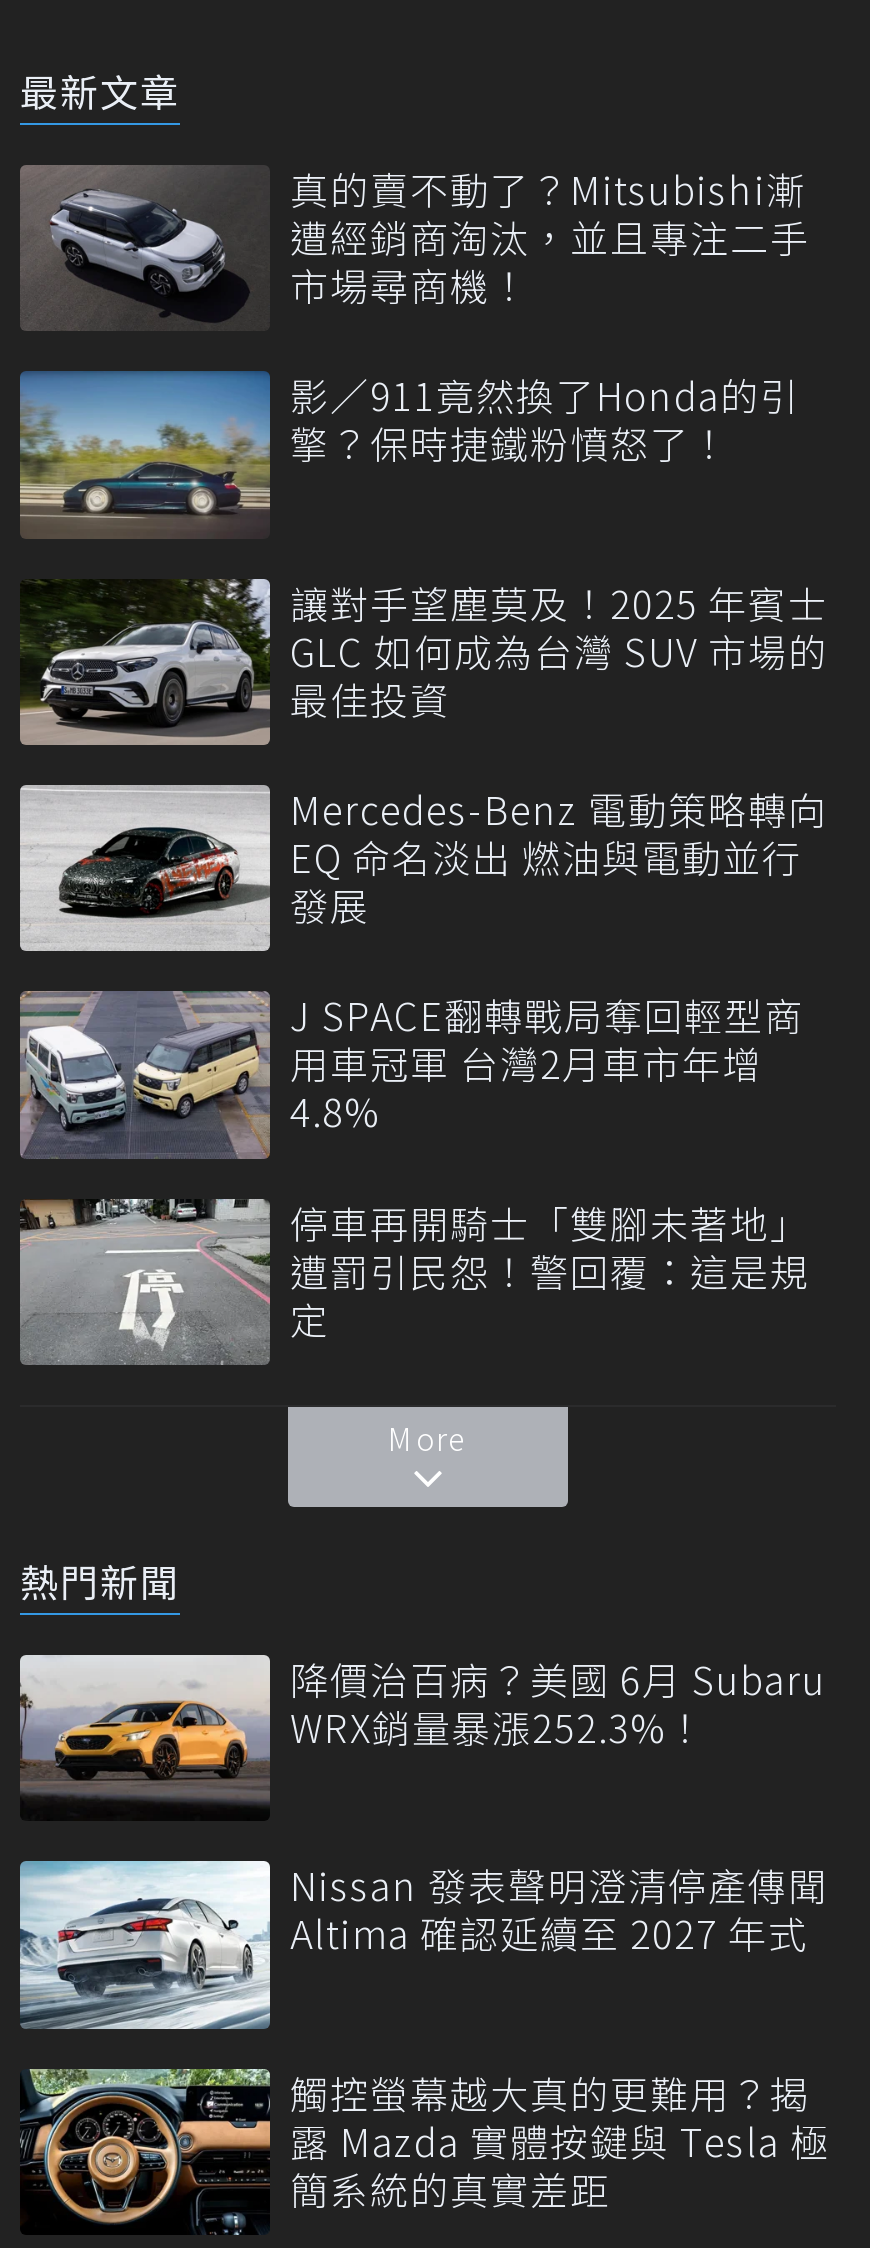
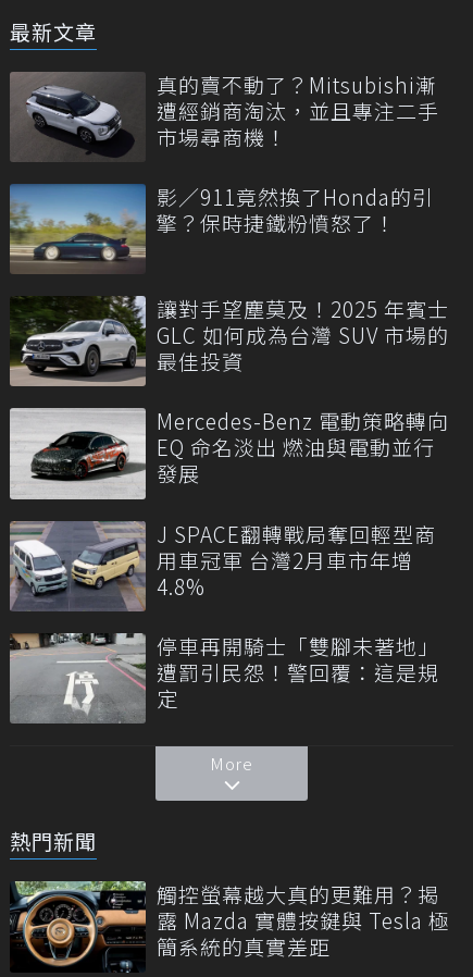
[20,1651,828,1960] [image] | 降價治百病？美國 6月 Subaru | WRX銷量暴漲252.3%！ | Nissan 發表聲明澄清停產傳聞 | Altima 確認延續至 2027 年式 -> none
[18,1860,272,2032] [image] -> none

